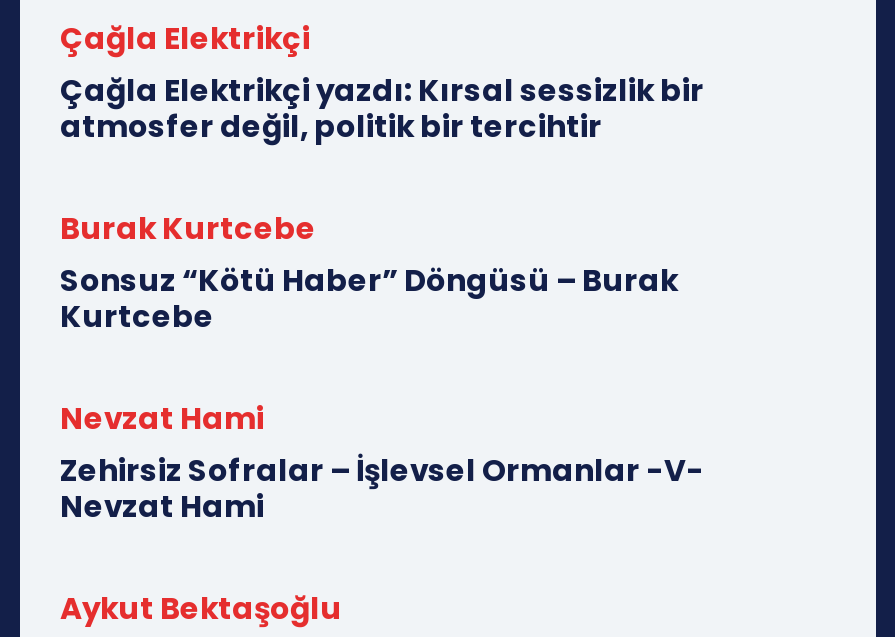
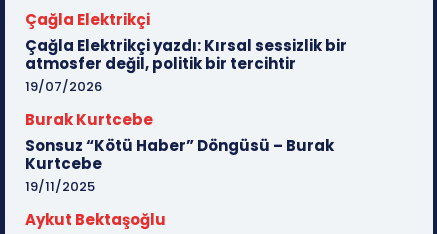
none -> [25,77,102,96] 19/07/2026
[60,398,704,528] Nevzat Hami | Zehirsiz Sofralar – İşlevsel Ormanlar -V- | Nevzat Hami -> [25,177,95,196] 19/11/2025

